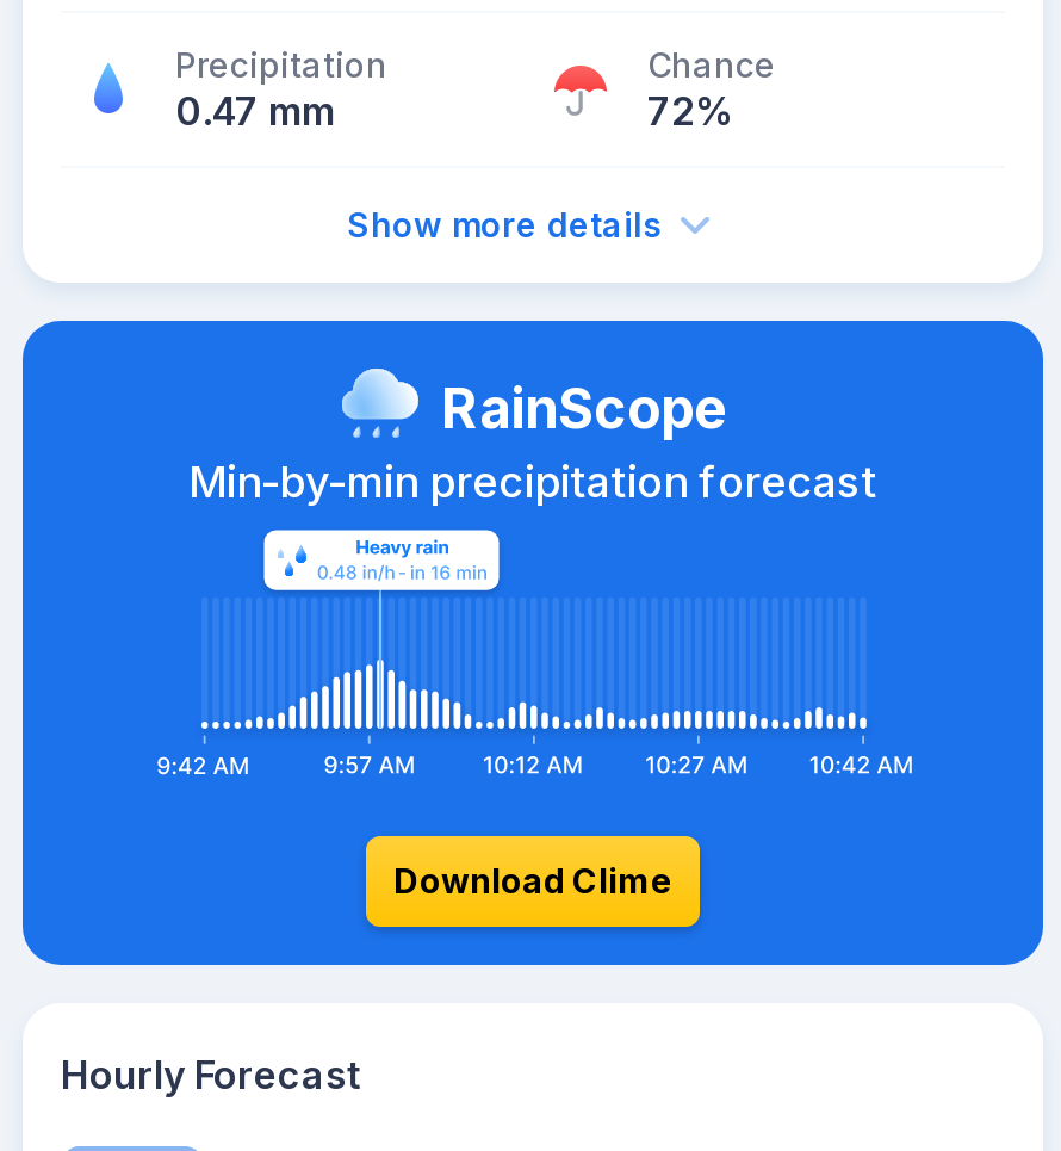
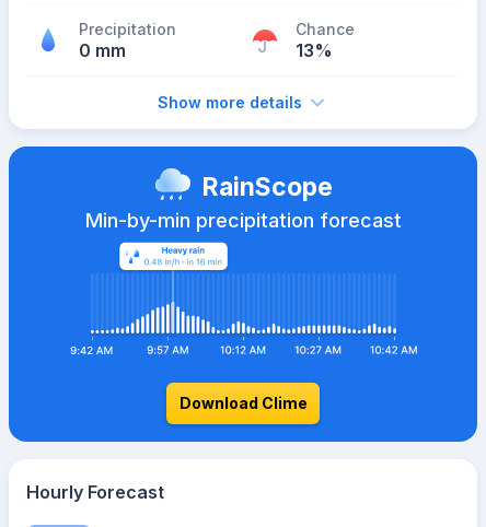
[175,87,335,135] 0.47 mm -> [79,39,126,61] 0 mm
[647,87,736,135] 72% -> [296,39,333,61] 13%

